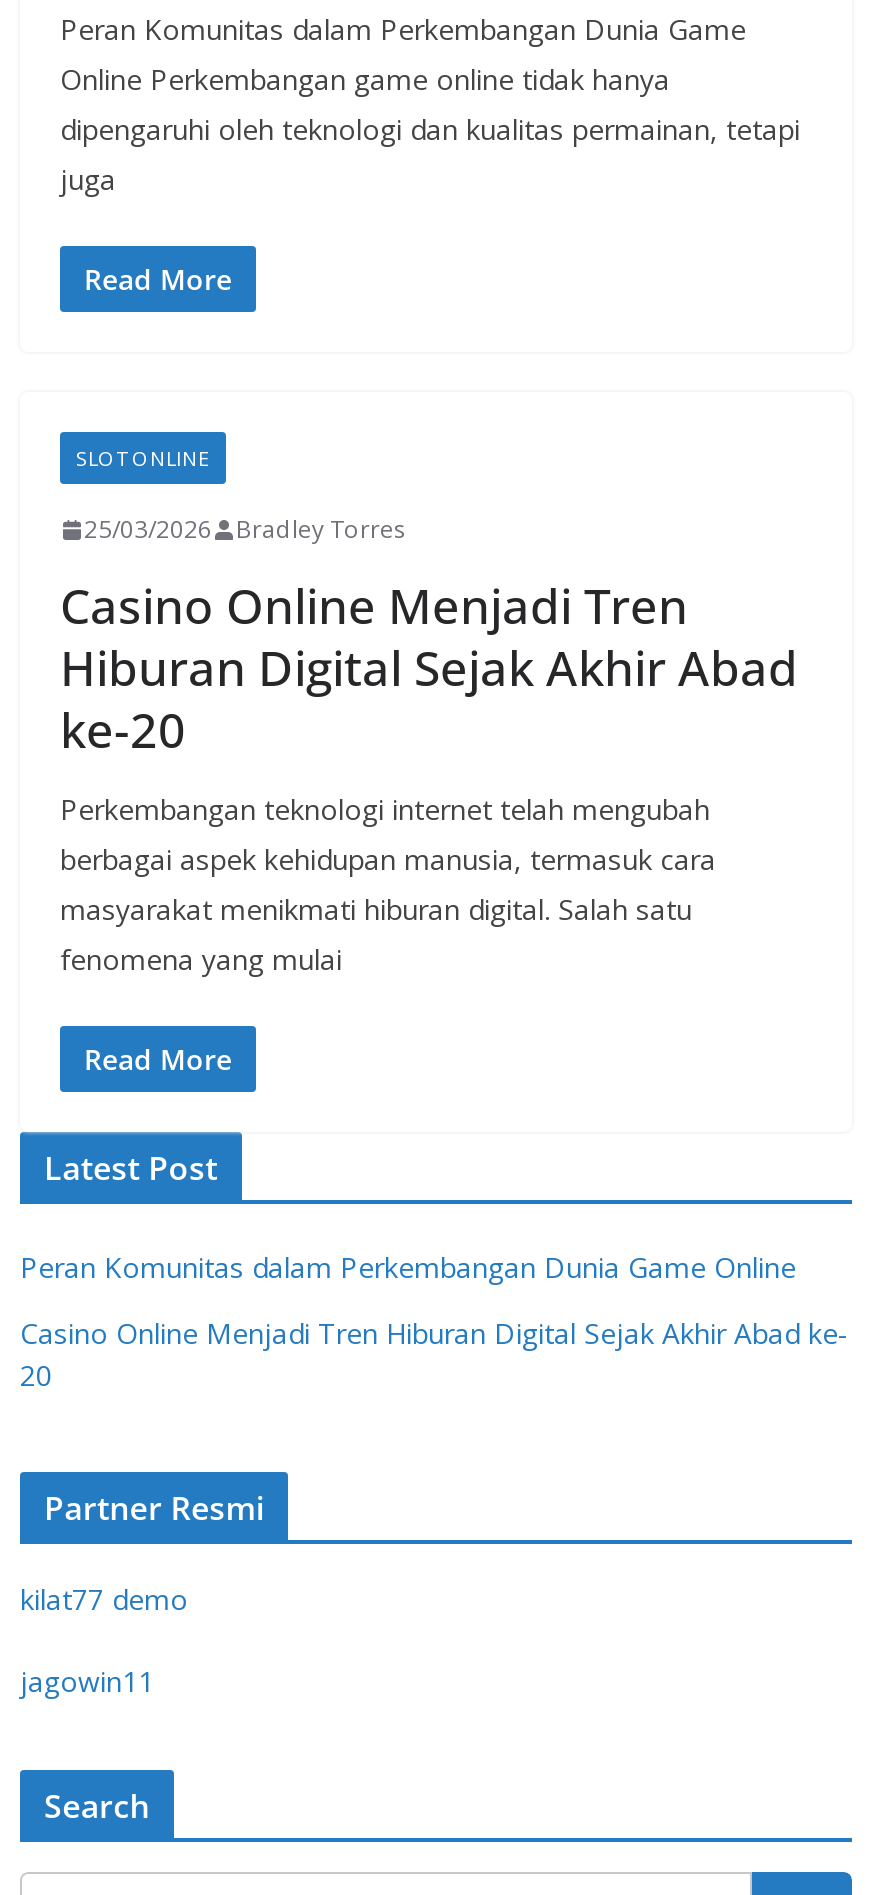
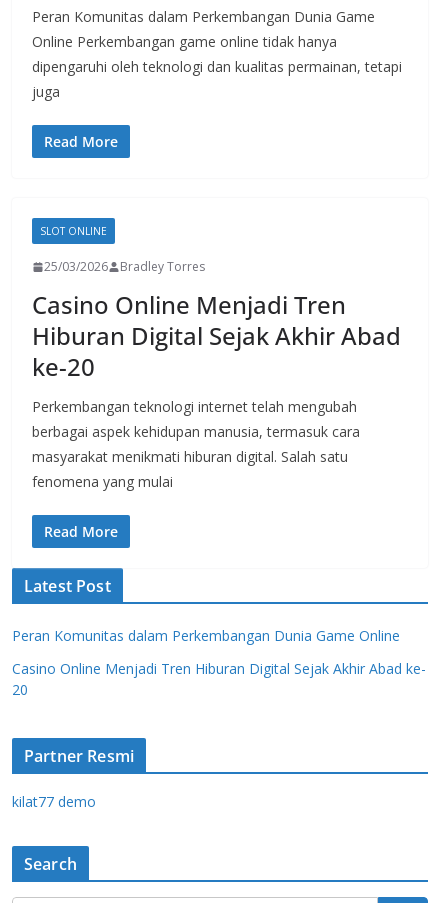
[20,1662,154,1700] jagowin11 -> none

